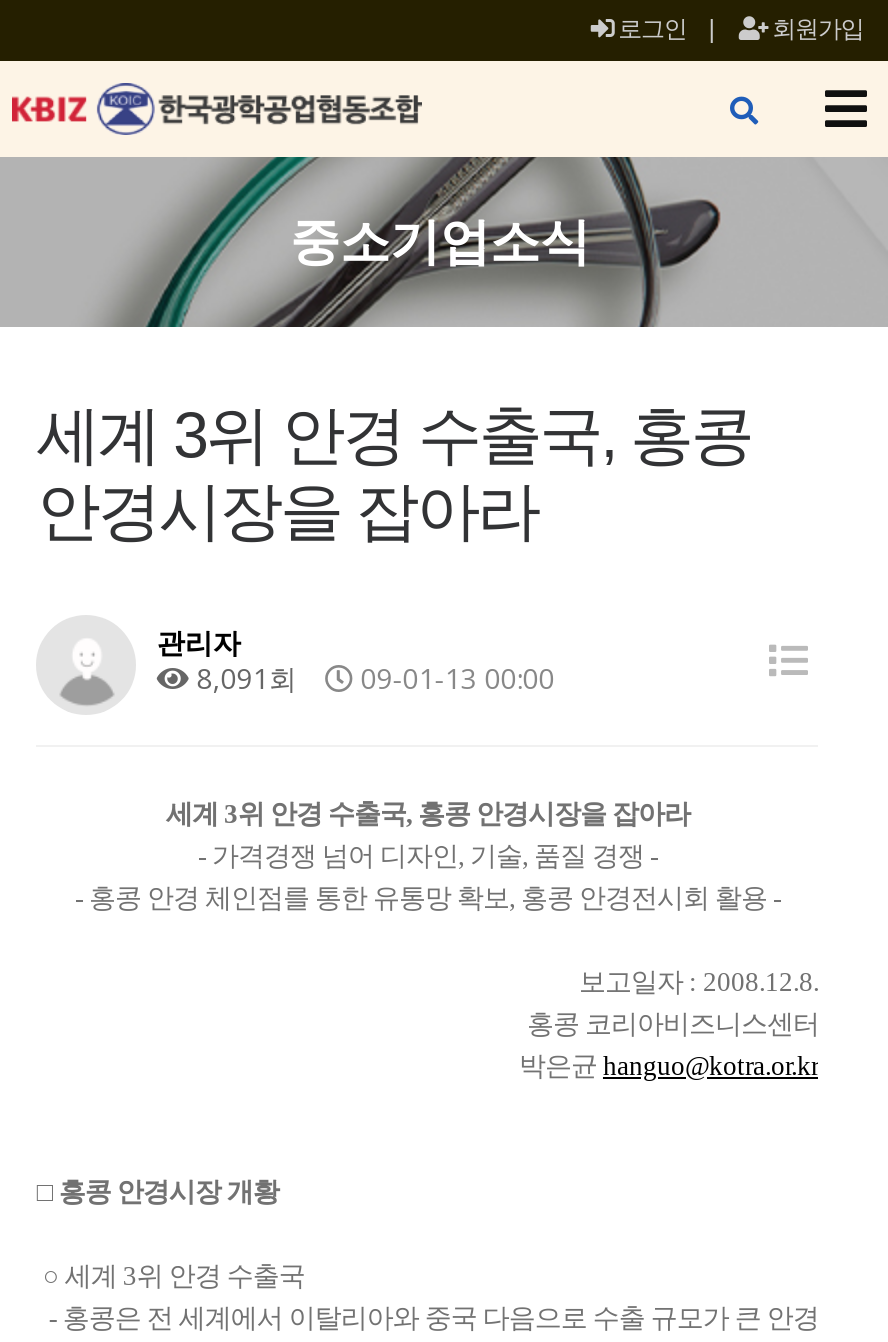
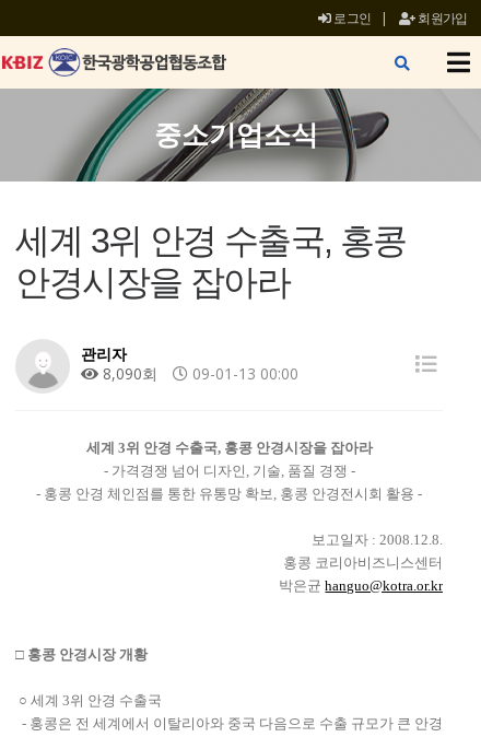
[189,659,555,697] 8,091회 09-01-13 00:00 -> [99,363,299,384] 8,090회 09-01-13 00:00

